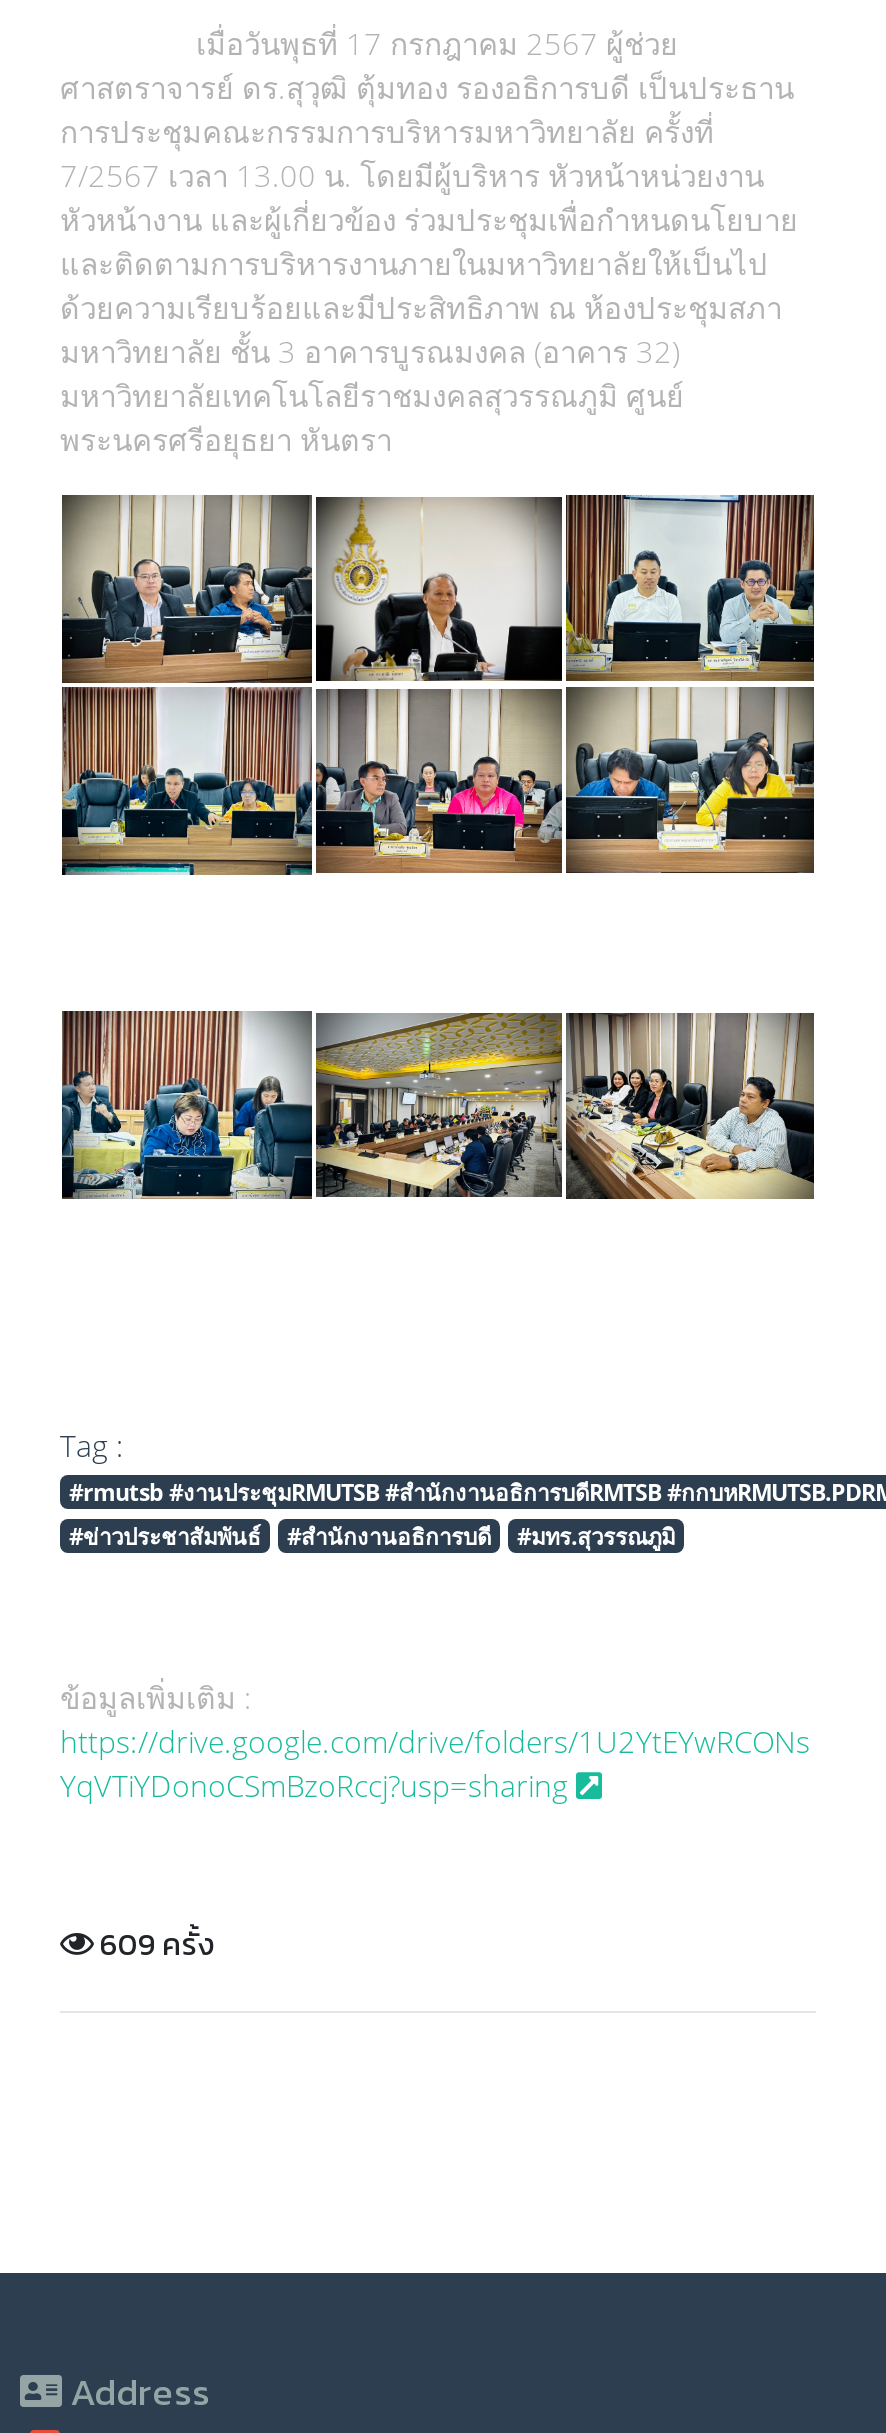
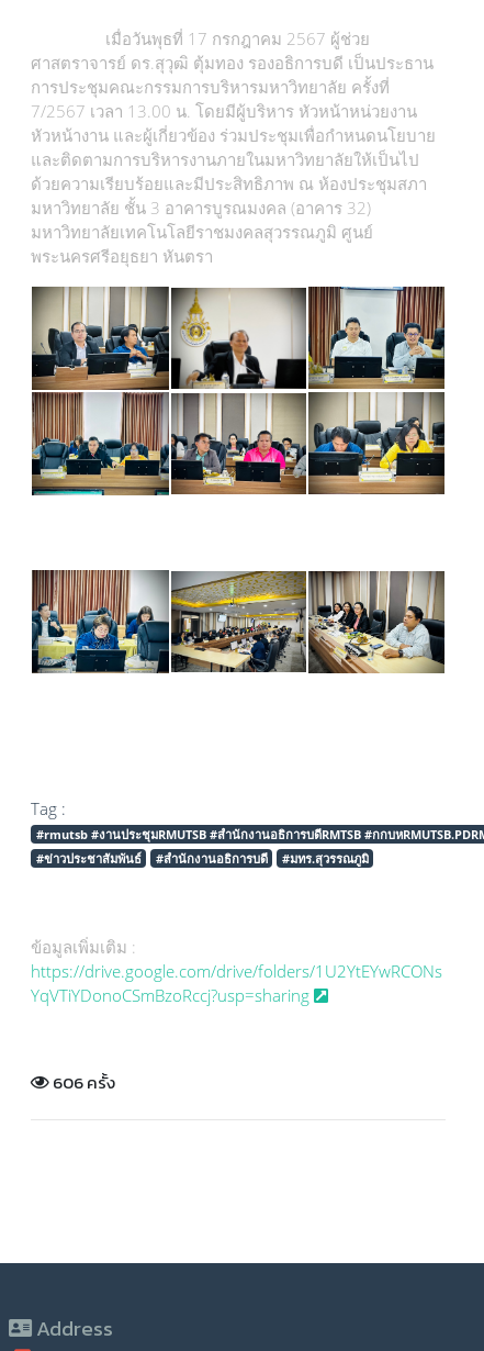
[94,1921,214,1967] 609 ครั้ง -> [49,1070,115,1095] 606 ครั้ง

